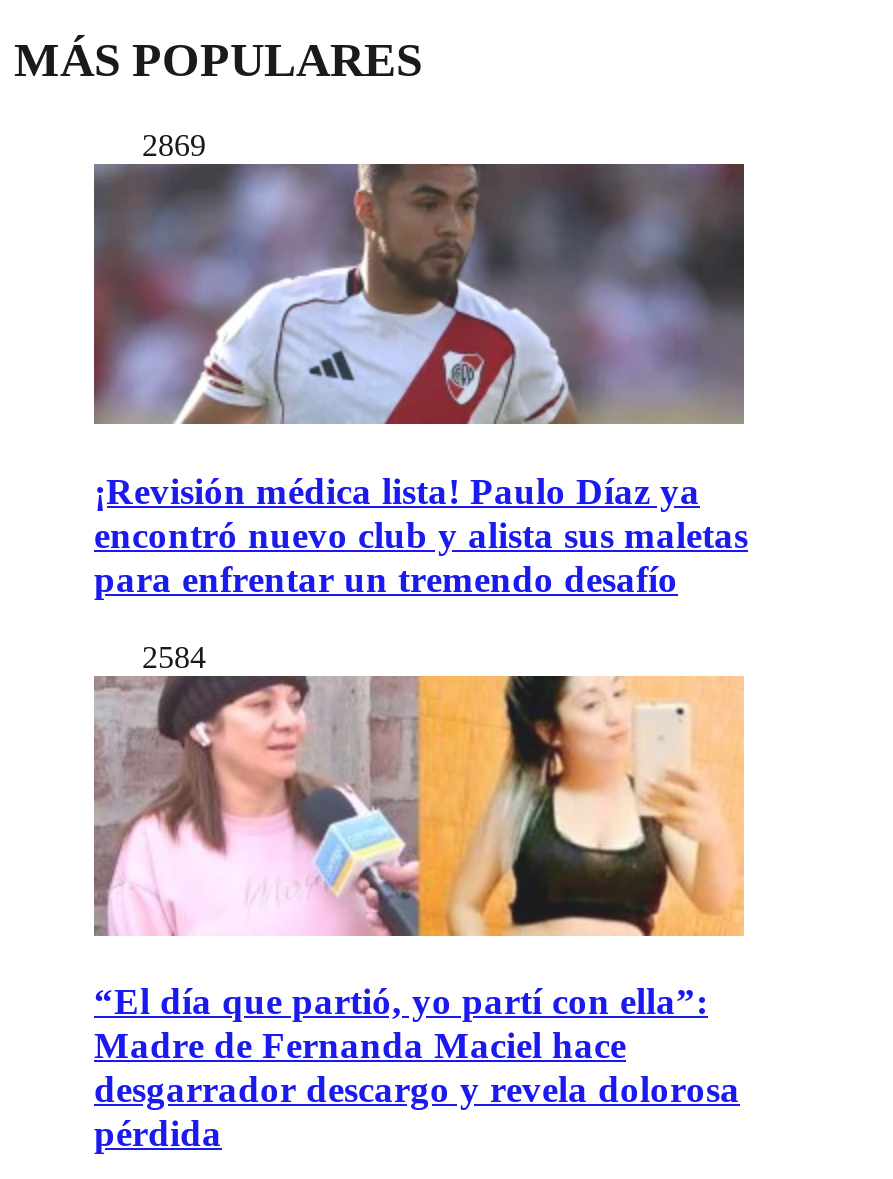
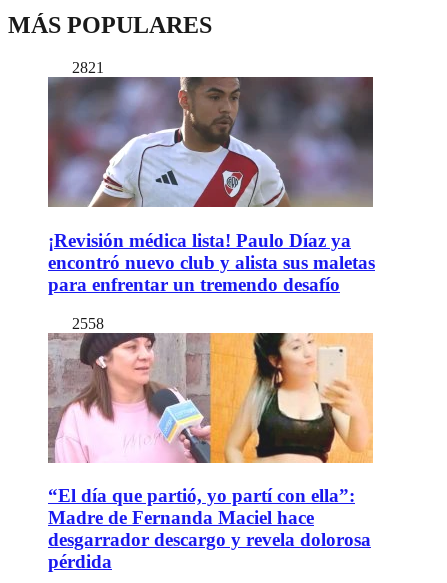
[134,128,206,162] 2869 -> [68,59,104,76] 2821
[134,639,206,673] 2584 -> [68,315,104,332] 2558

